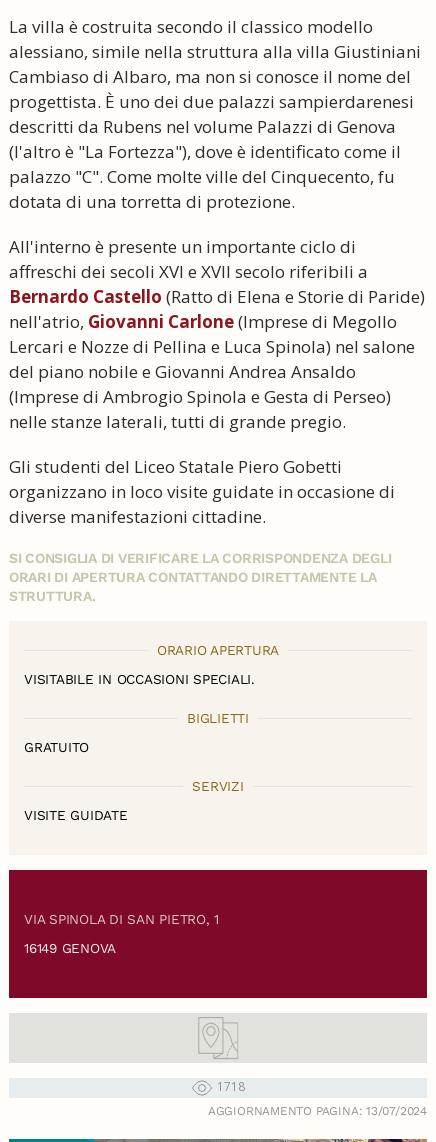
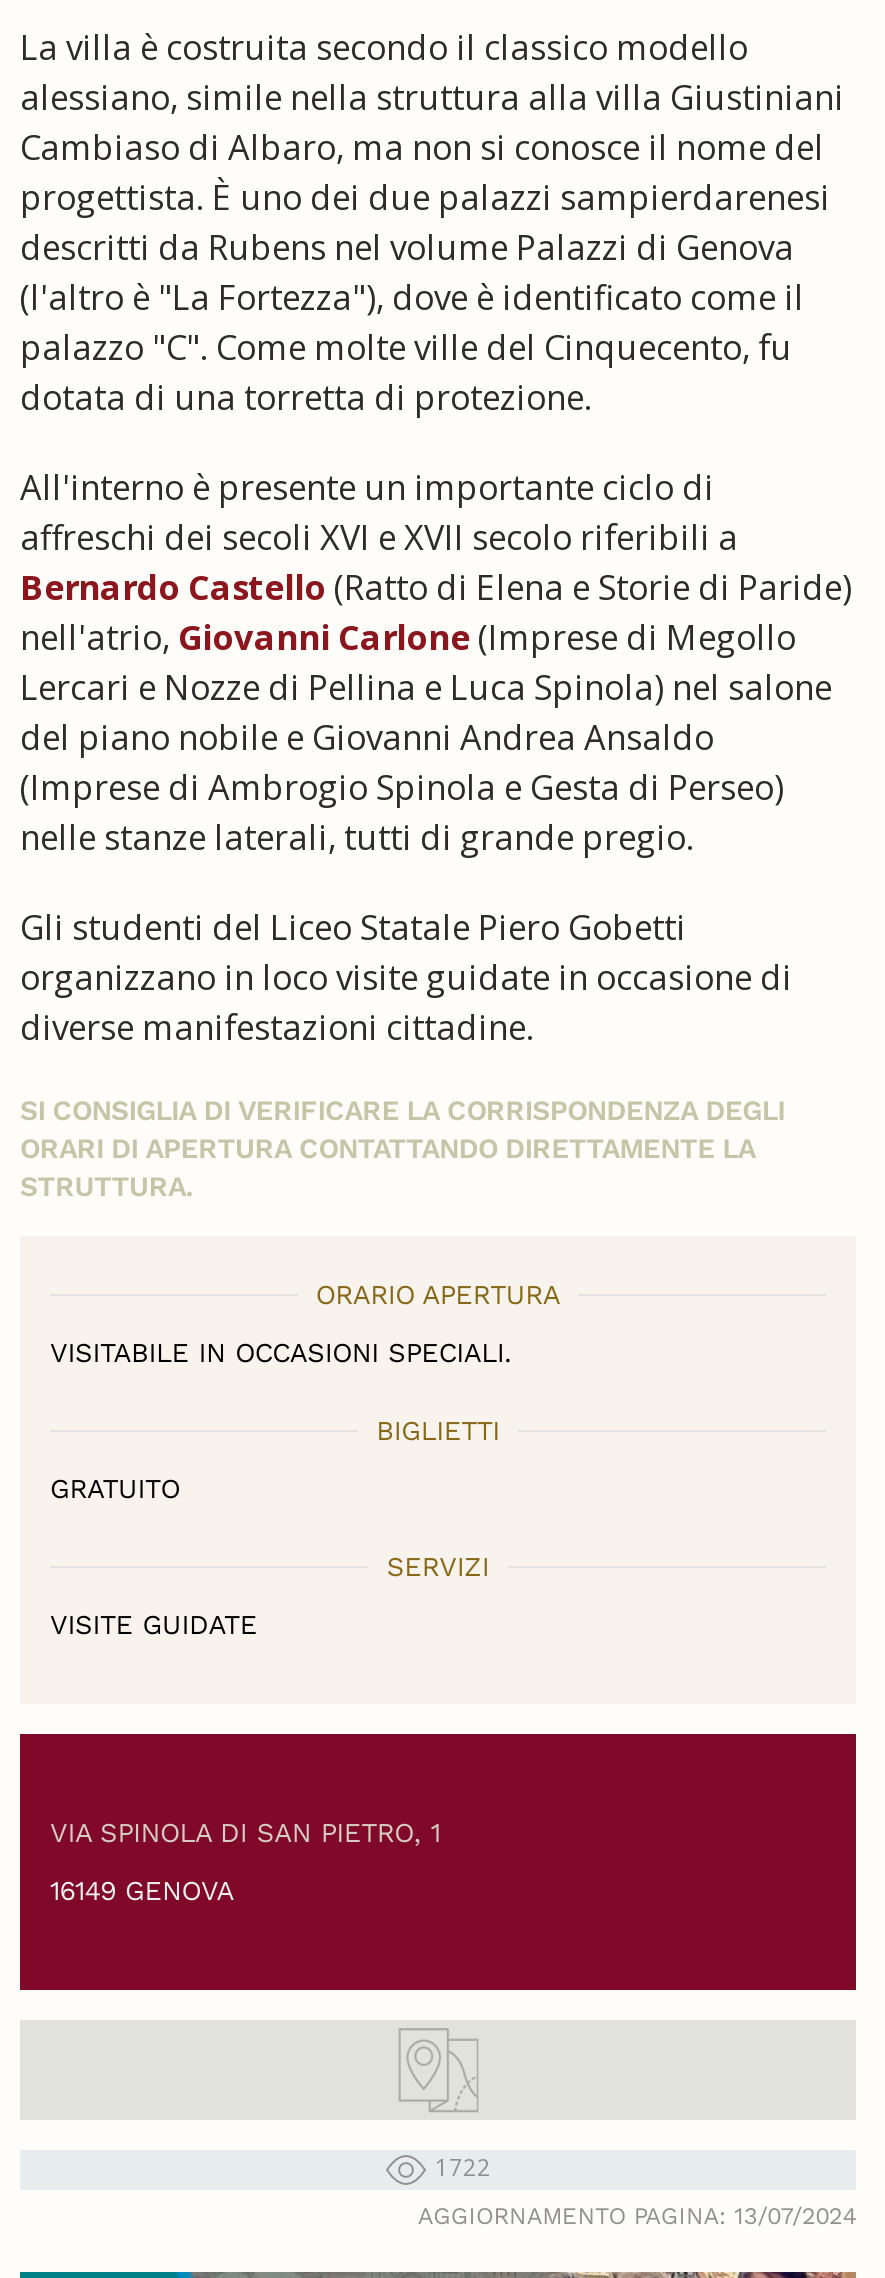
[216,1078,244,1094] 1718 -> [435,2149,491,2181] 1722

